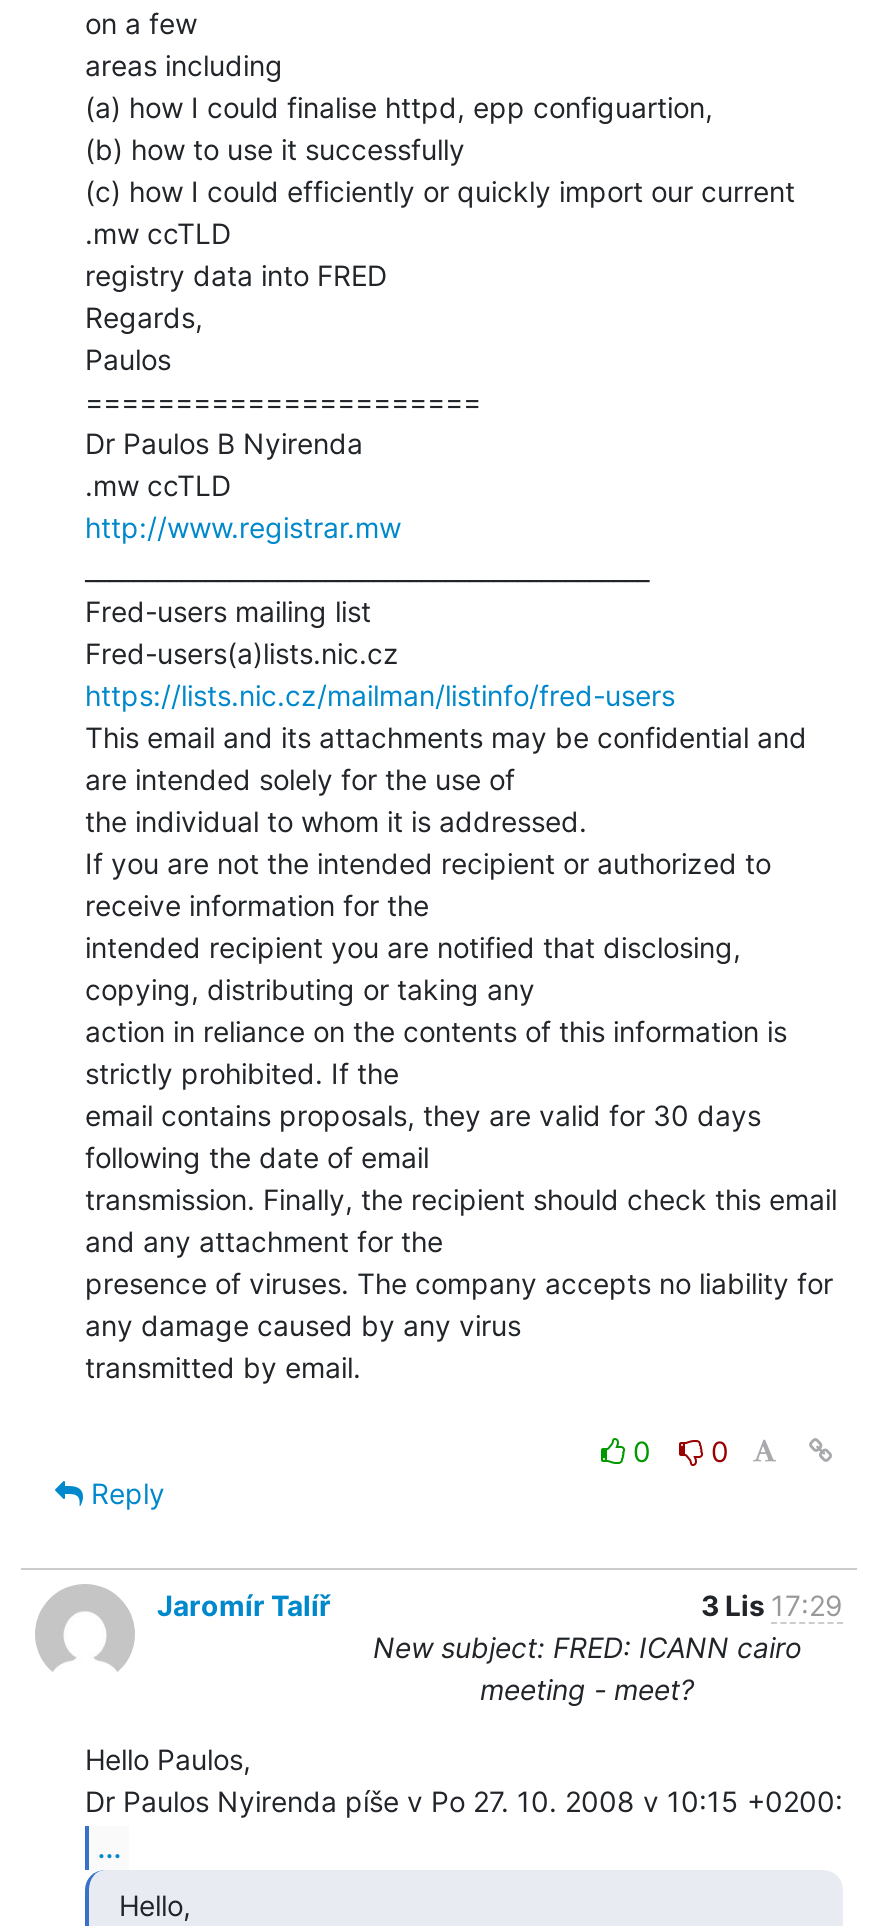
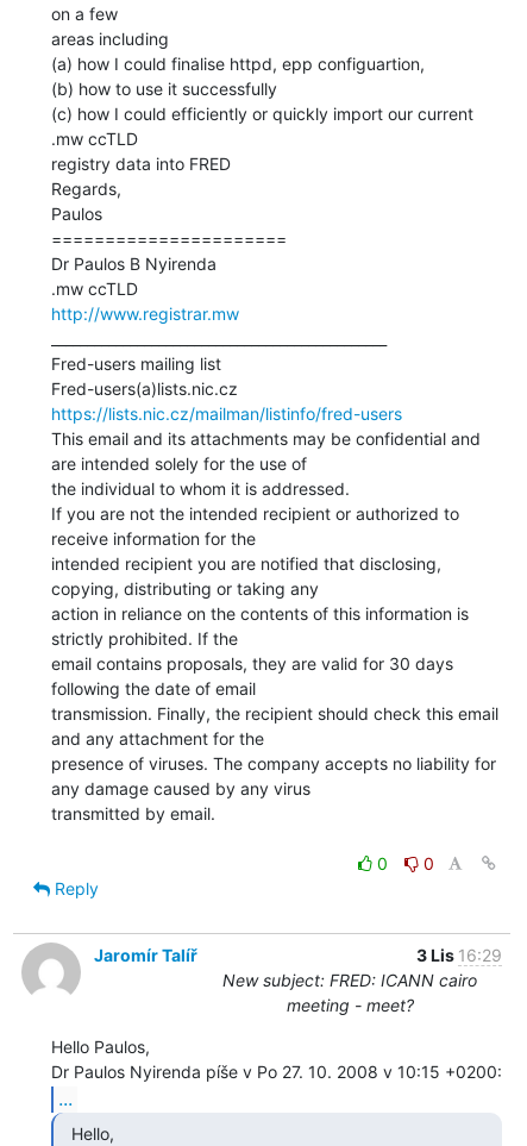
[701,1588,843,1622] 3 Lis 17:29 -> [416,945,502,965] 3 Lis 16:29

